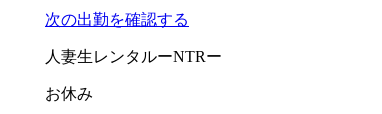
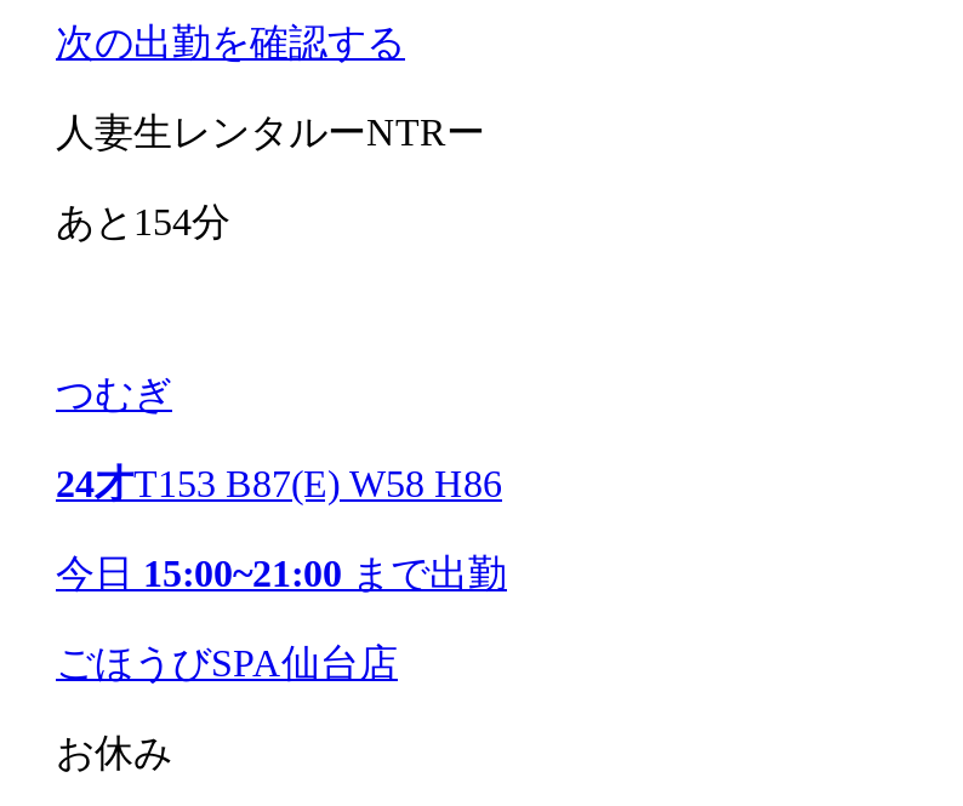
none -> [56,200,230,241] あと154分
none -> [56,372,507,683] つむぎ | 24才T153 B87(E) W58 H86 | 今日15:00~21:00まで出勤 | ごほうびSPA仙台店

